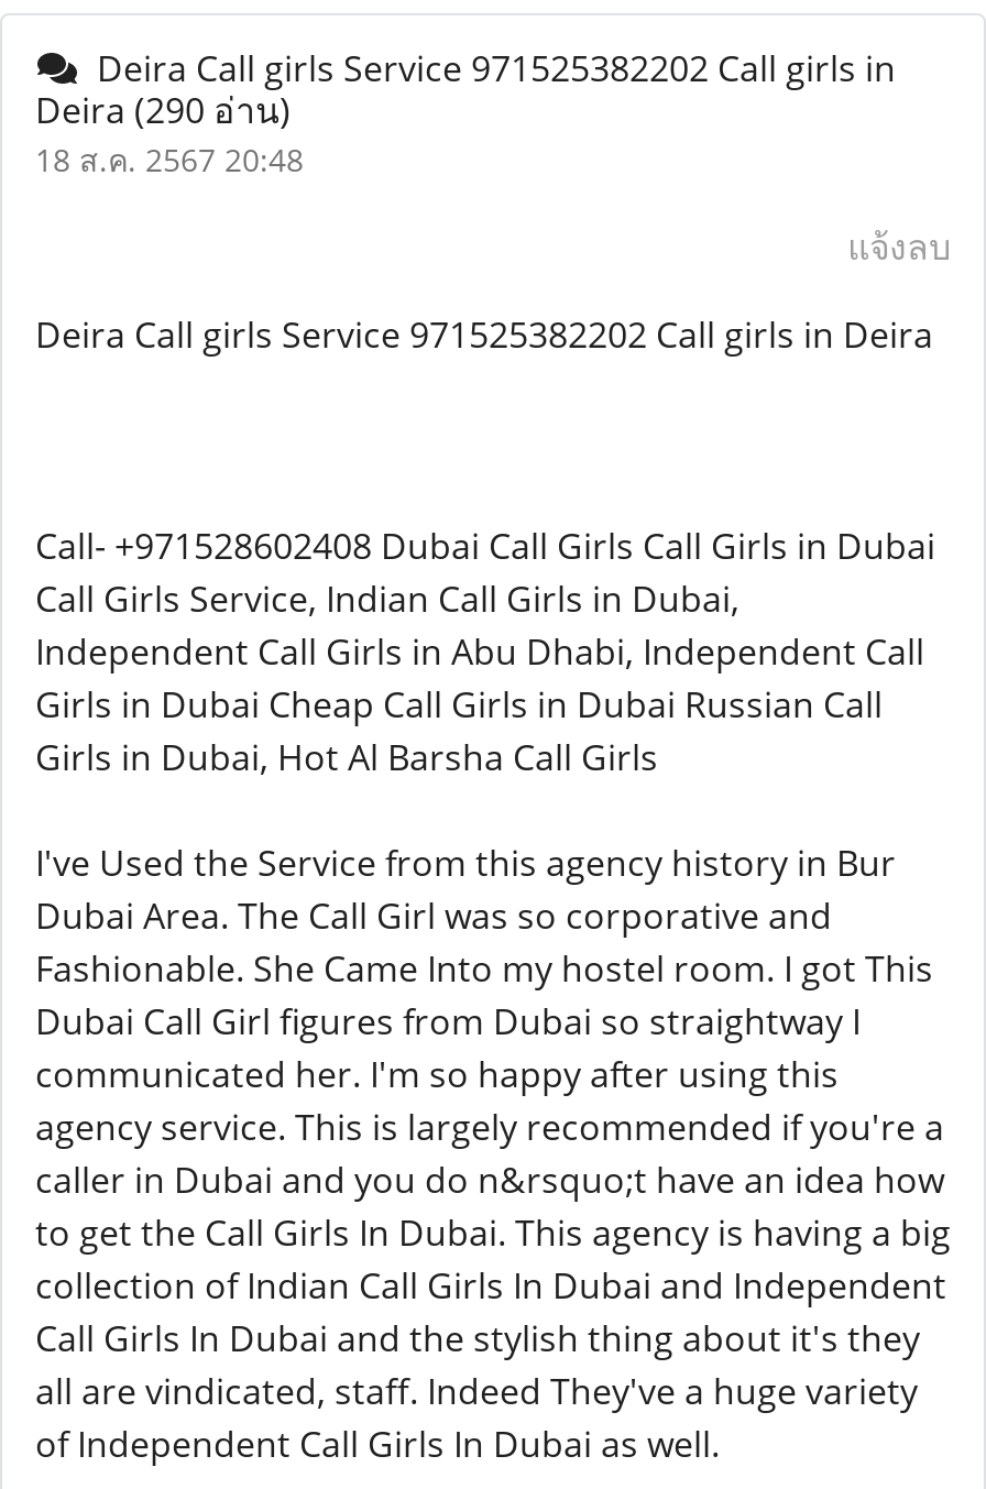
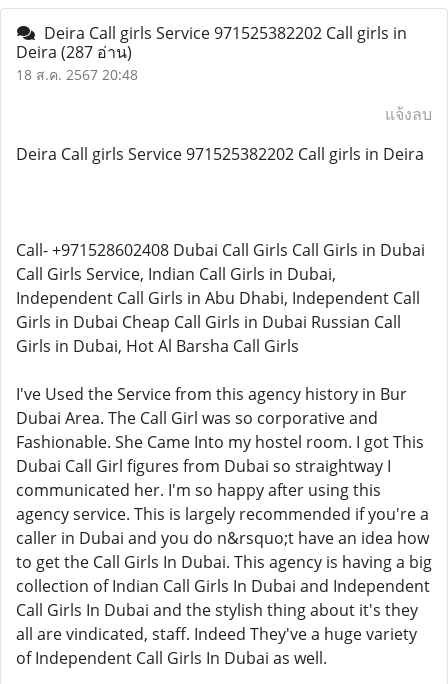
[35,86,291,134] Deira (290 อ่าน) -> [16,41,132,63] Deira (287 อ่าน)

